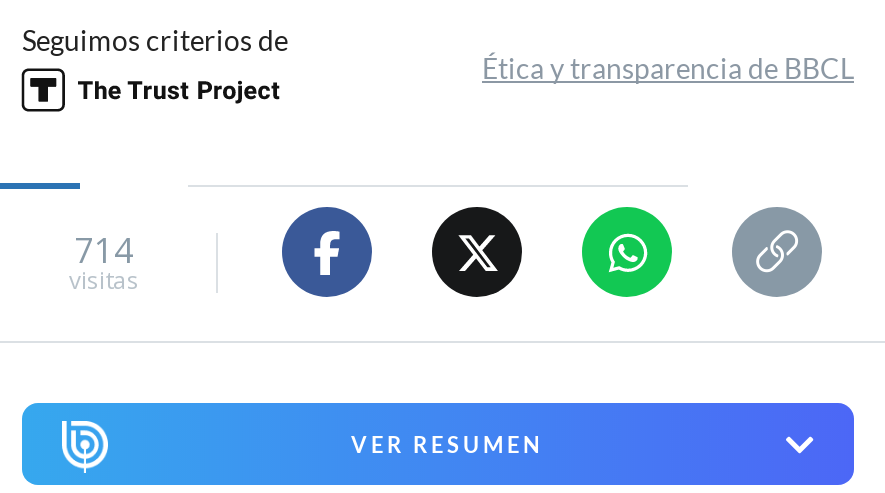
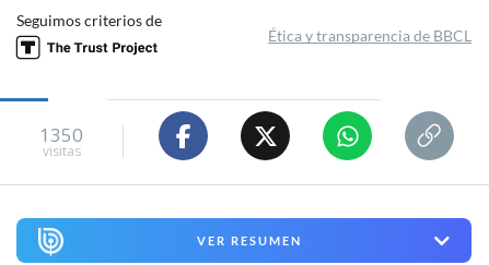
[74,227,134,273] 714 -> [39,122,83,147] 1350

